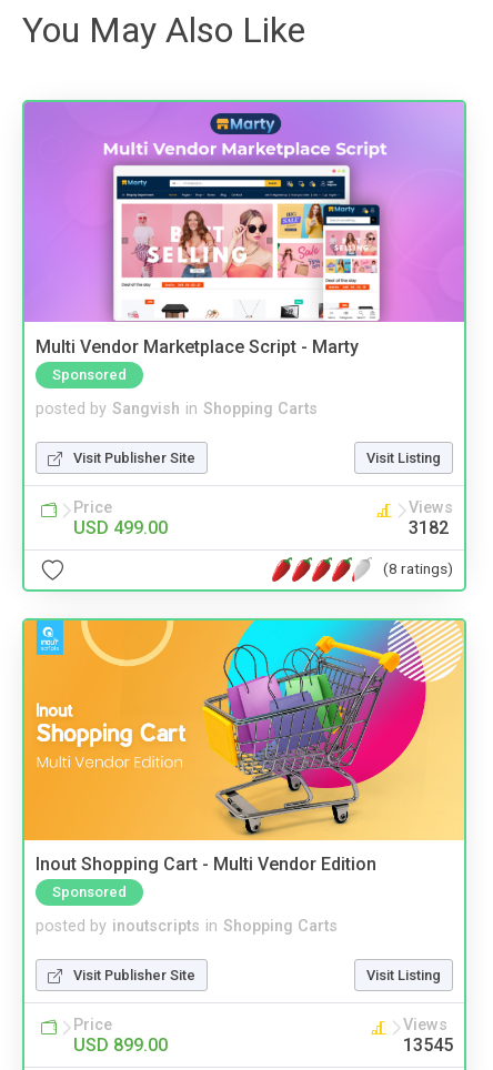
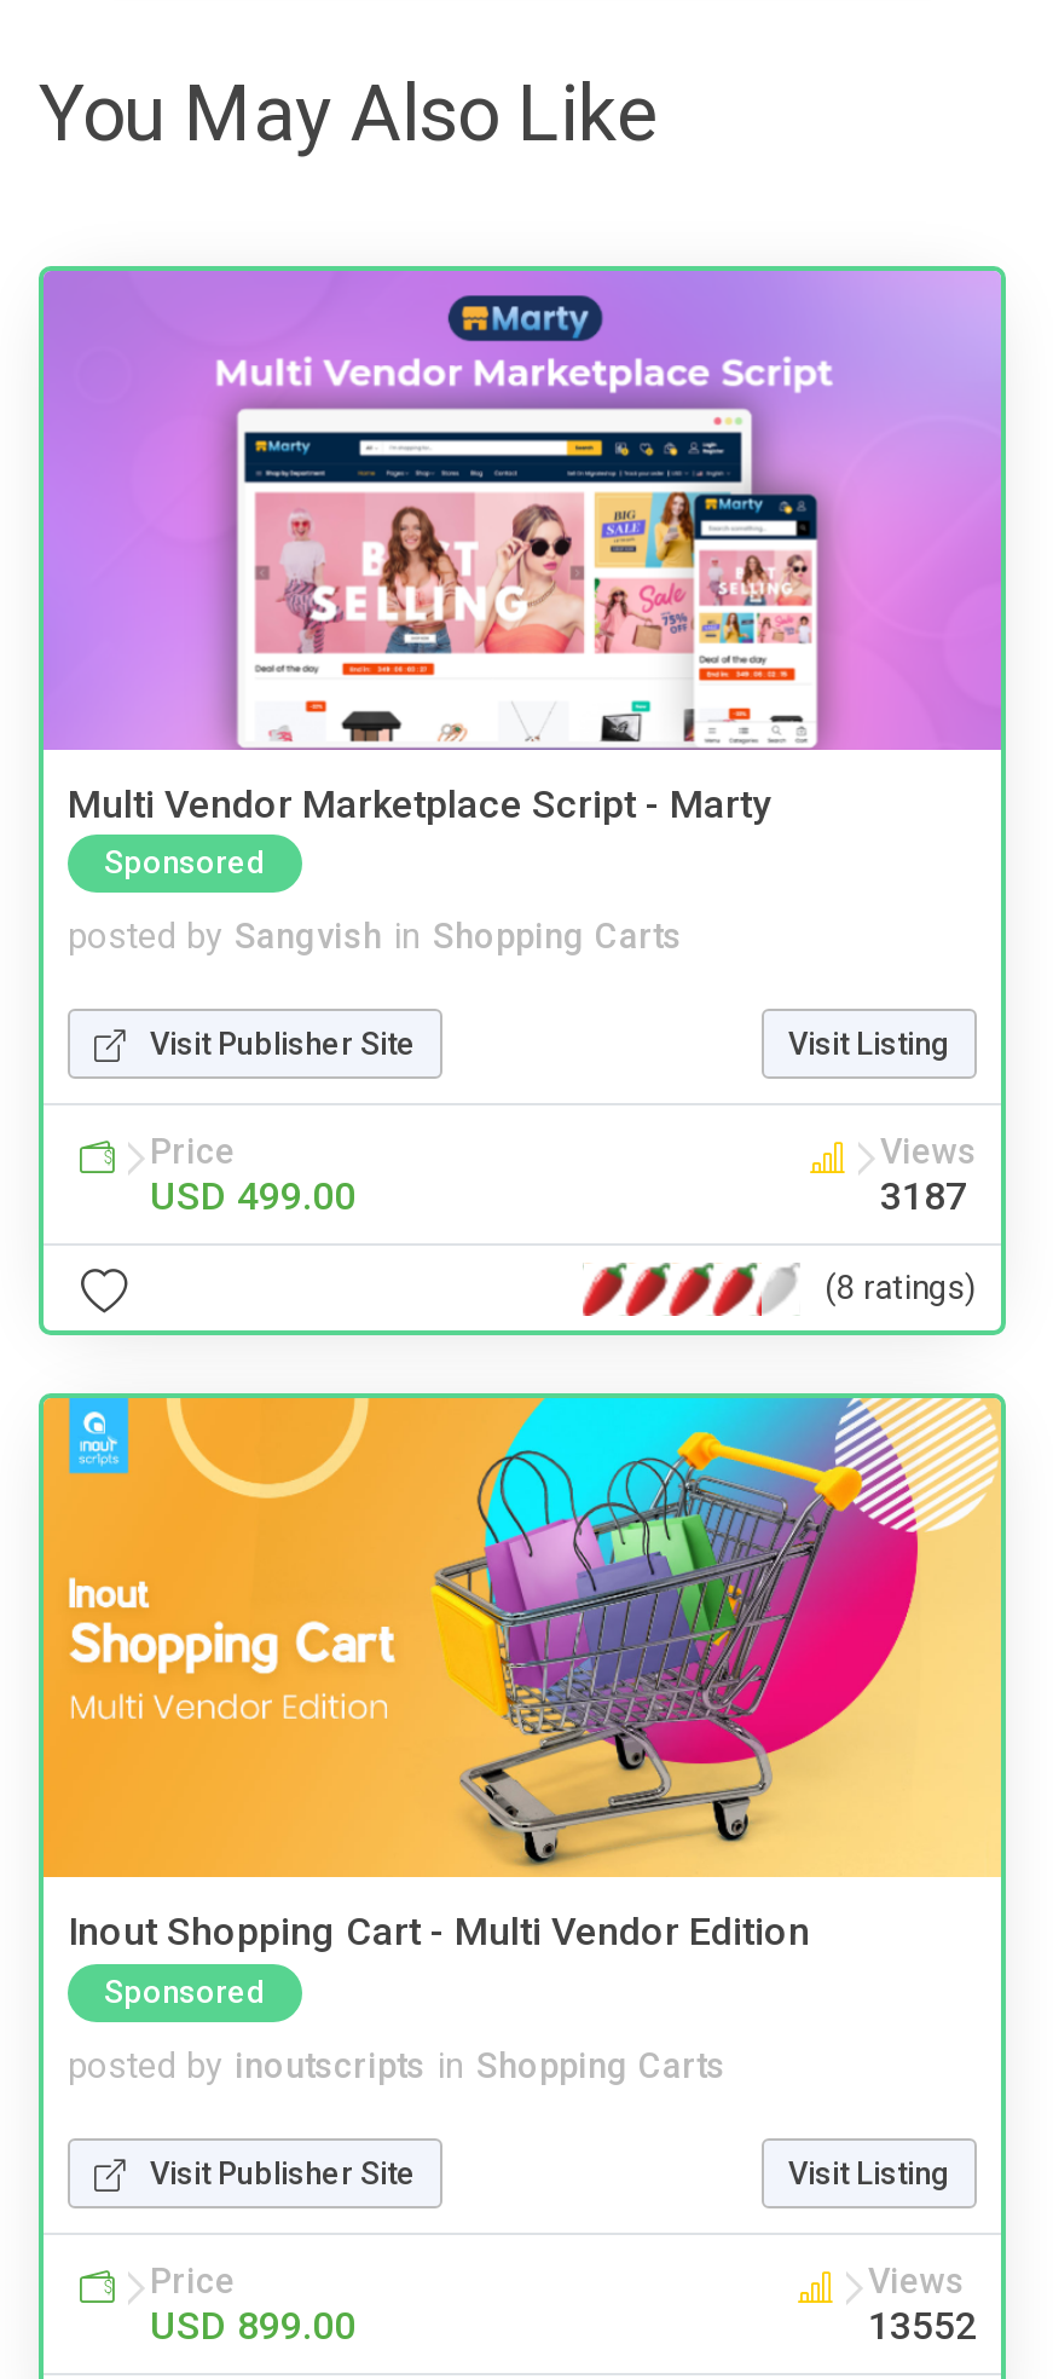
[409,517,449,538] 3182 -> [880,1174,967,1220] 3187
[403,1034,453,1056] 13545 -> [868,2303,977,2349] 13552

